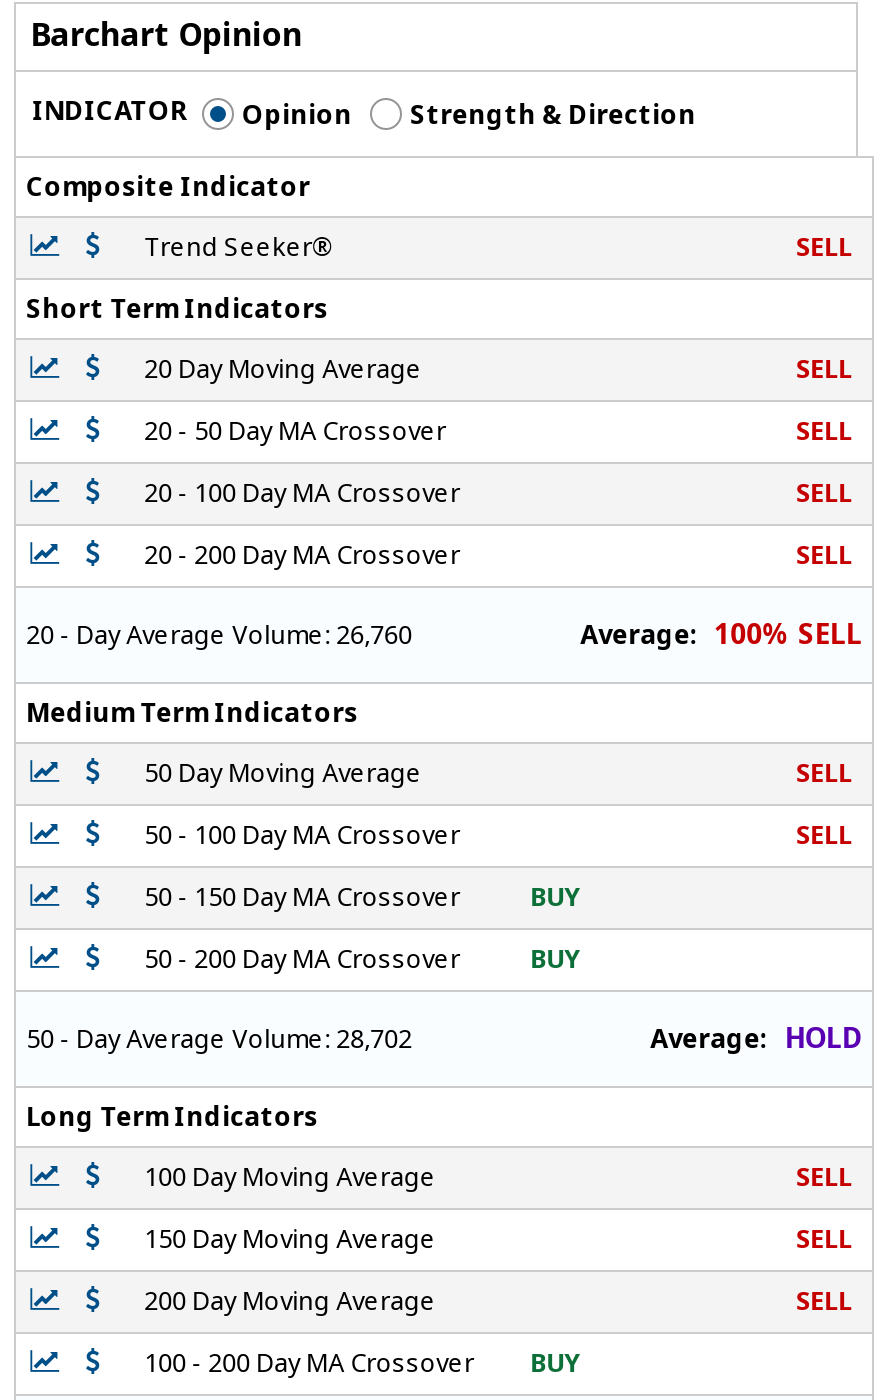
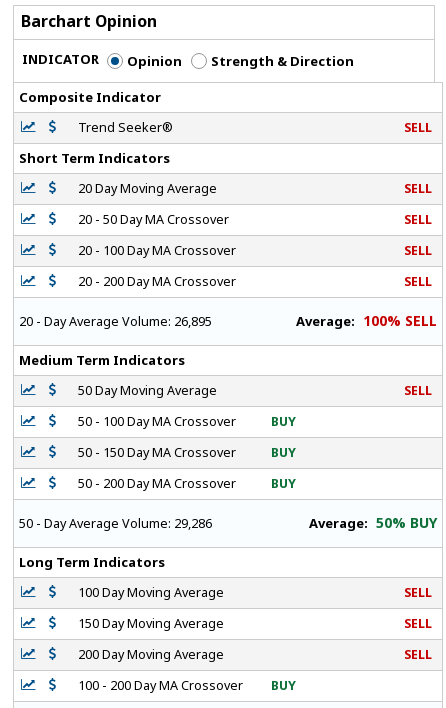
[26,619,412,653] 20 - Day Average Volume: 26,760 -> [19,313,212,330] 20 - Day Average Volume: 26,895
[796,819,852,853] SELL -> [271,413,296,430] BUY
[26,1019,862,1057] 50 - Day Average Volume: 28,702 | Average: HOLD -> [19,513,437,532] 50 - Day Average Volume: 29,286 | Average: 50% BUY

